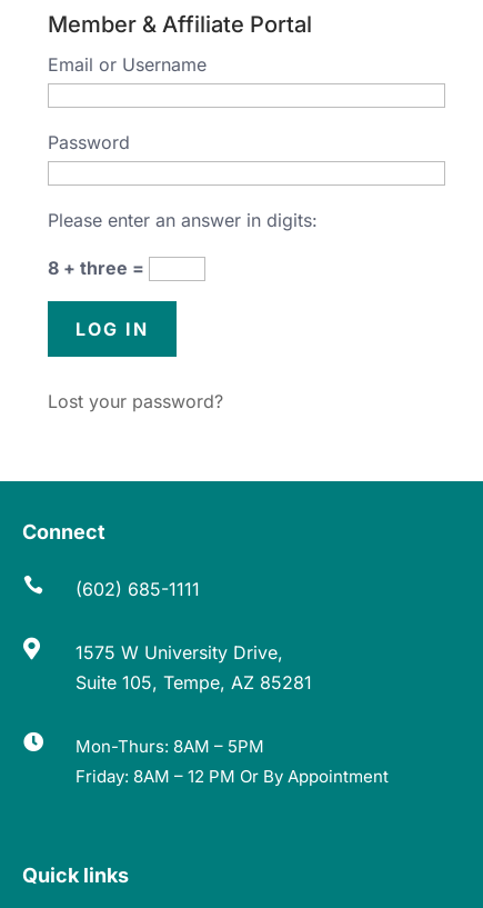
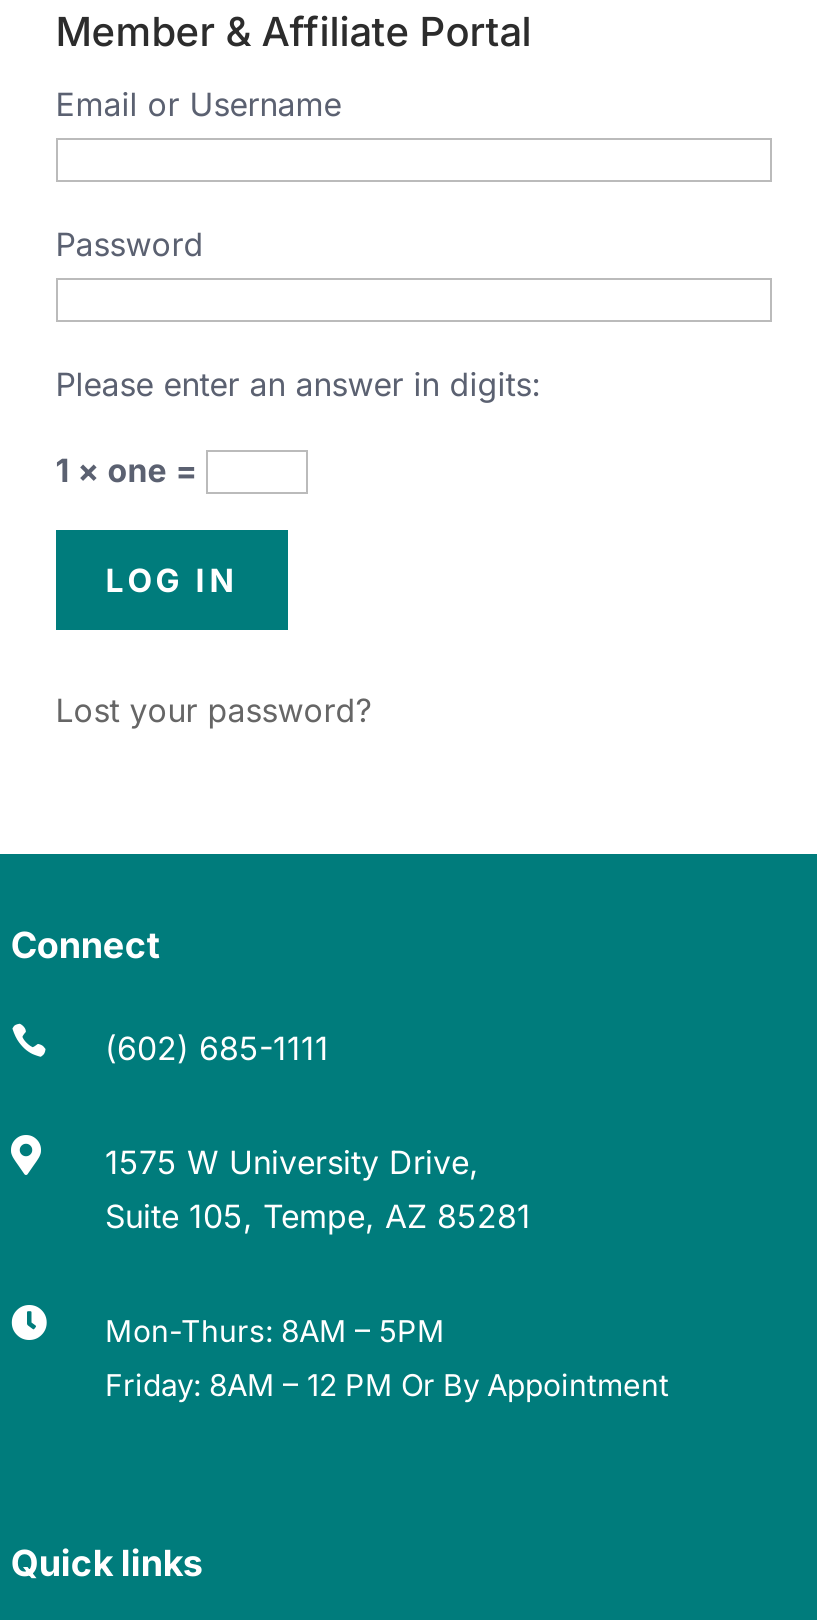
[48,257,149,279] 8 + three = -> [56,451,206,491] 1 × one =

